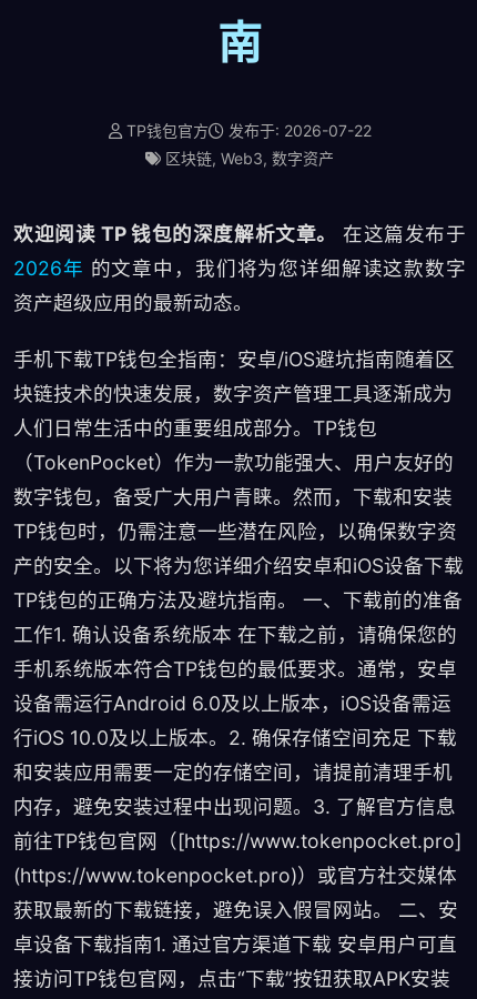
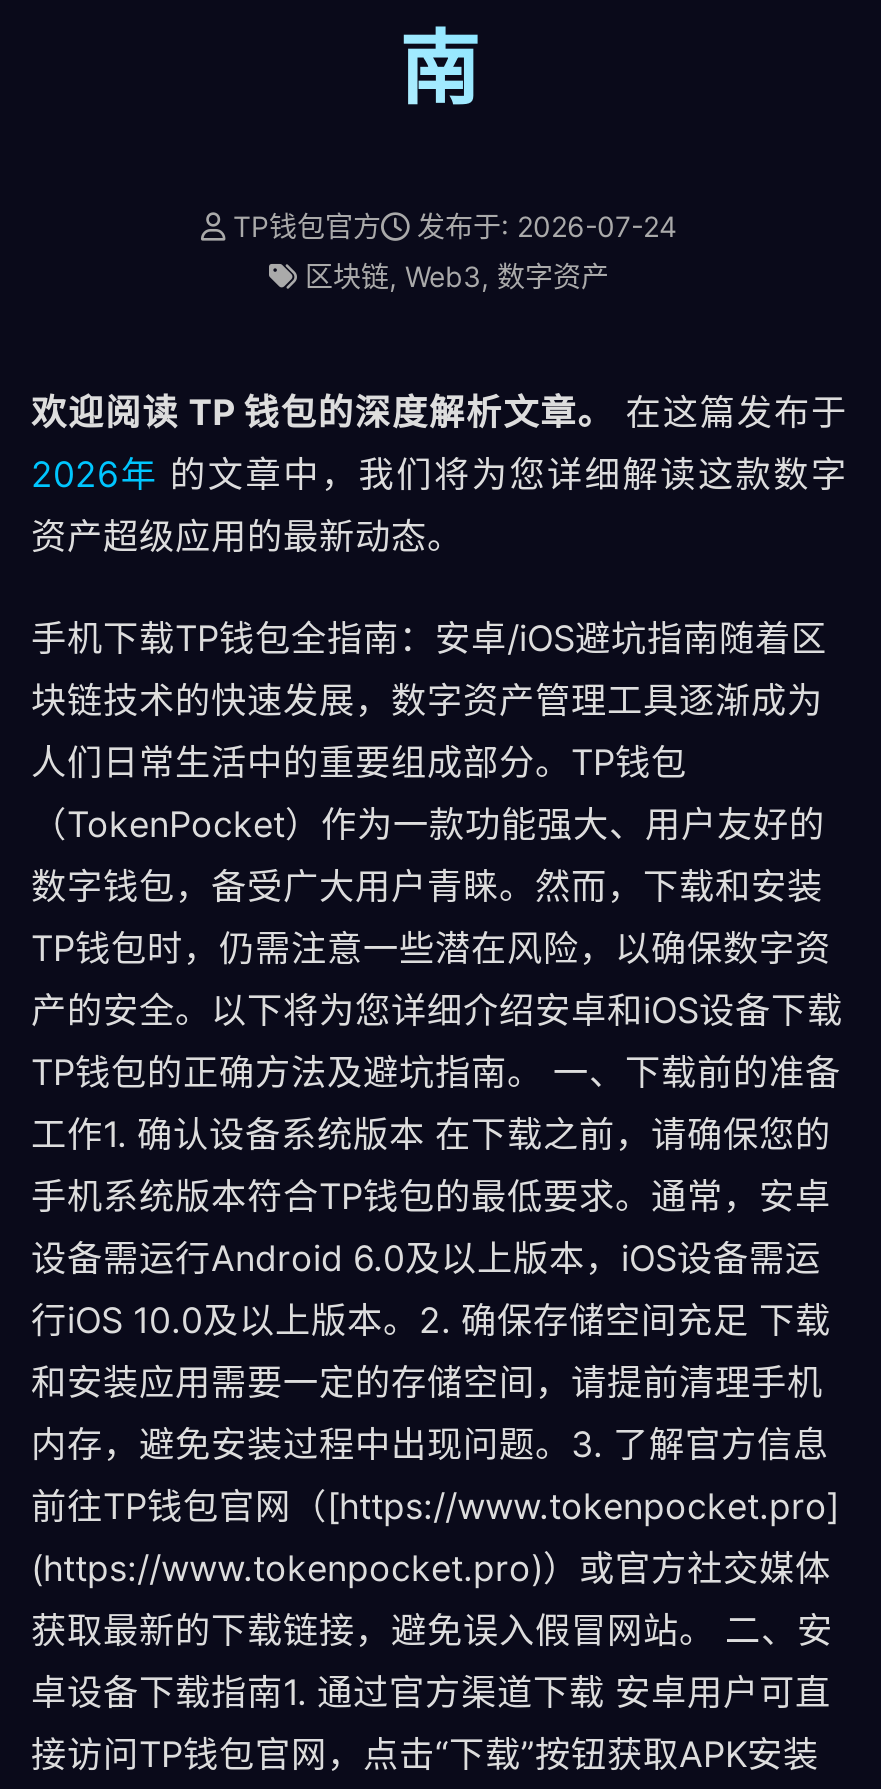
[121,121,371,140] TP钱包官方 发布于: 2026-07-22 -> [225,209,677,243] TP钱包官方 发布于: 2026-07-24

